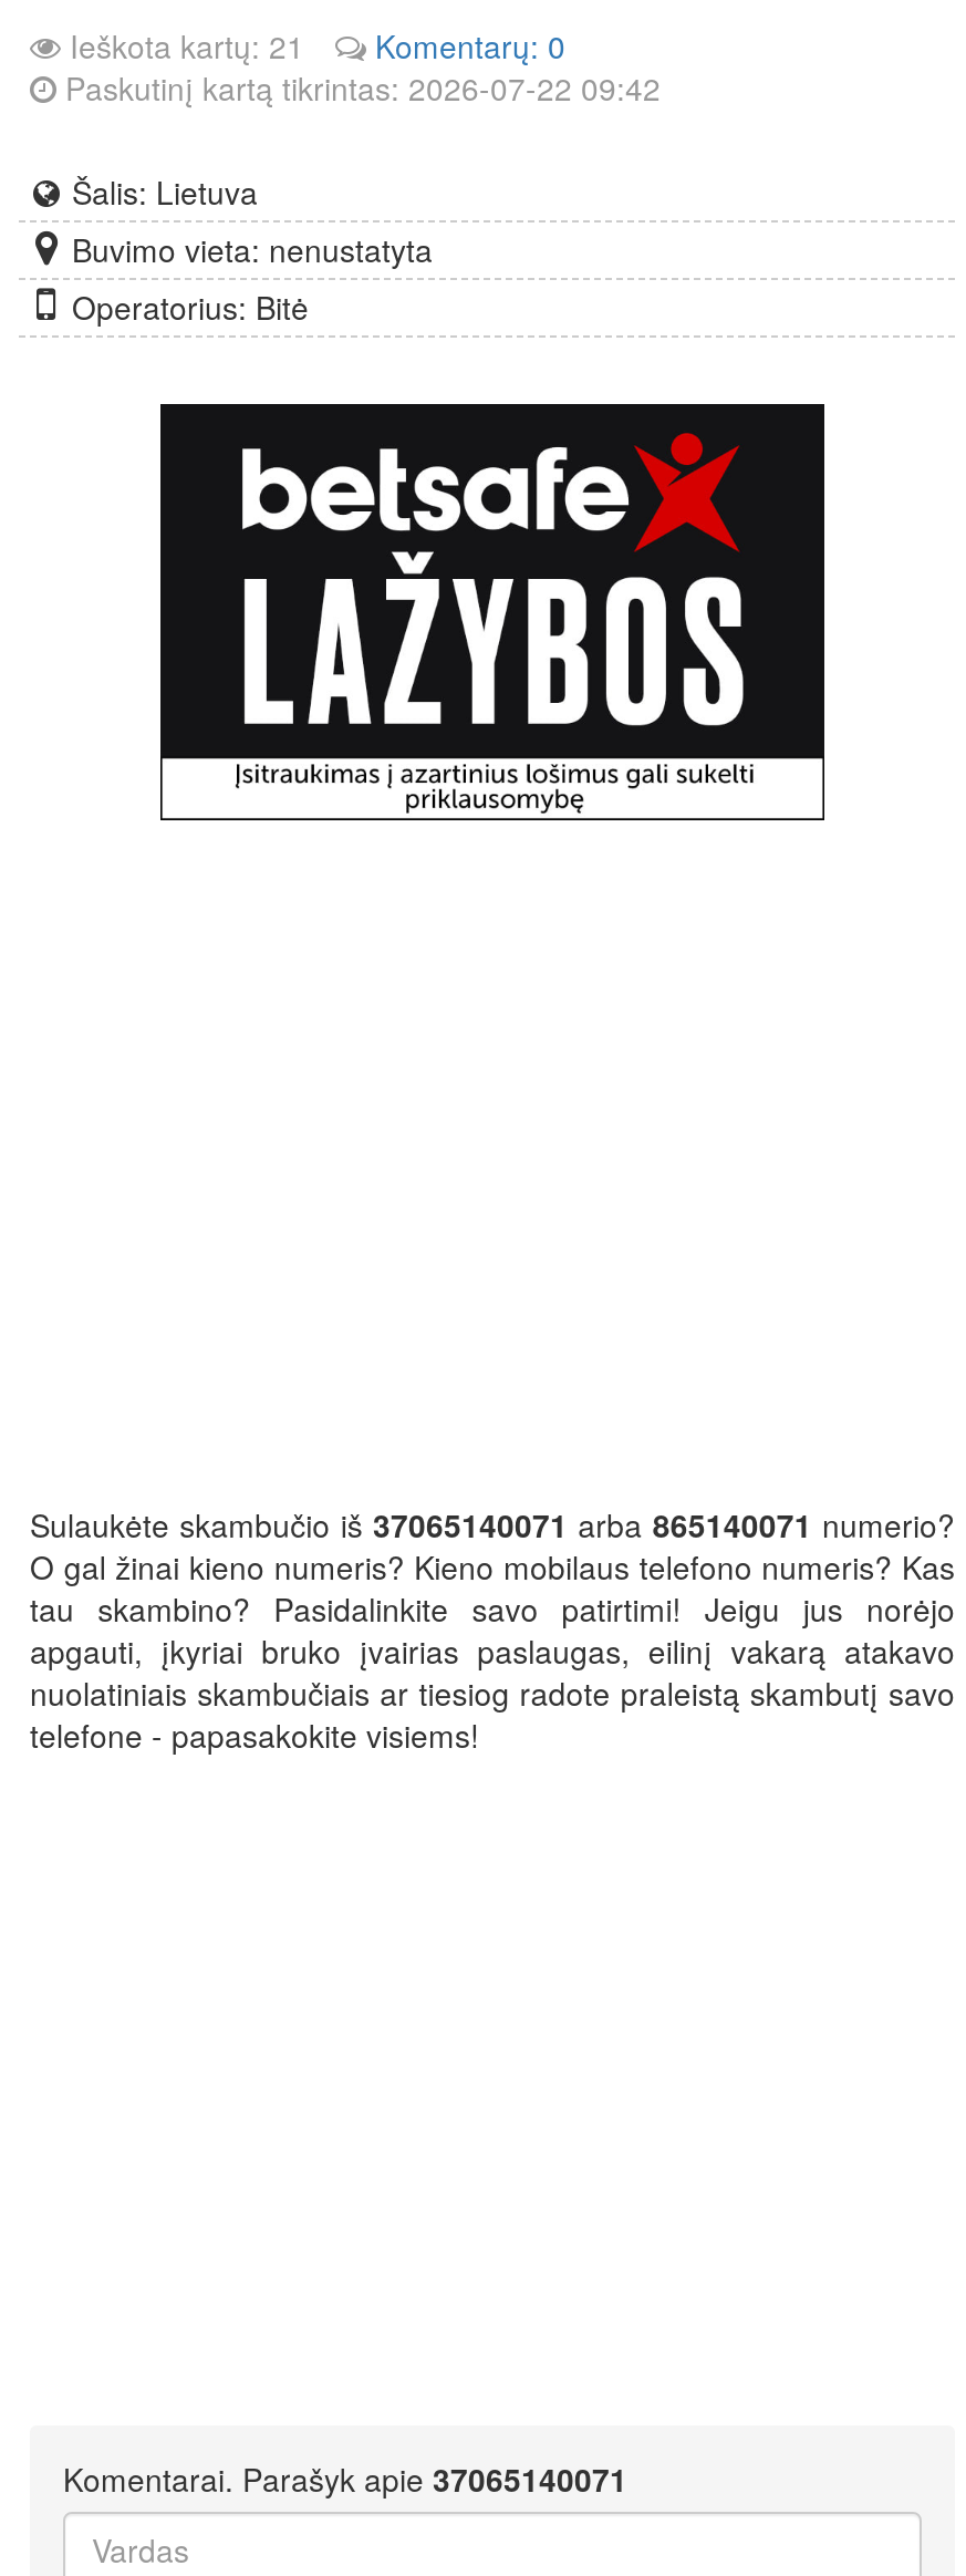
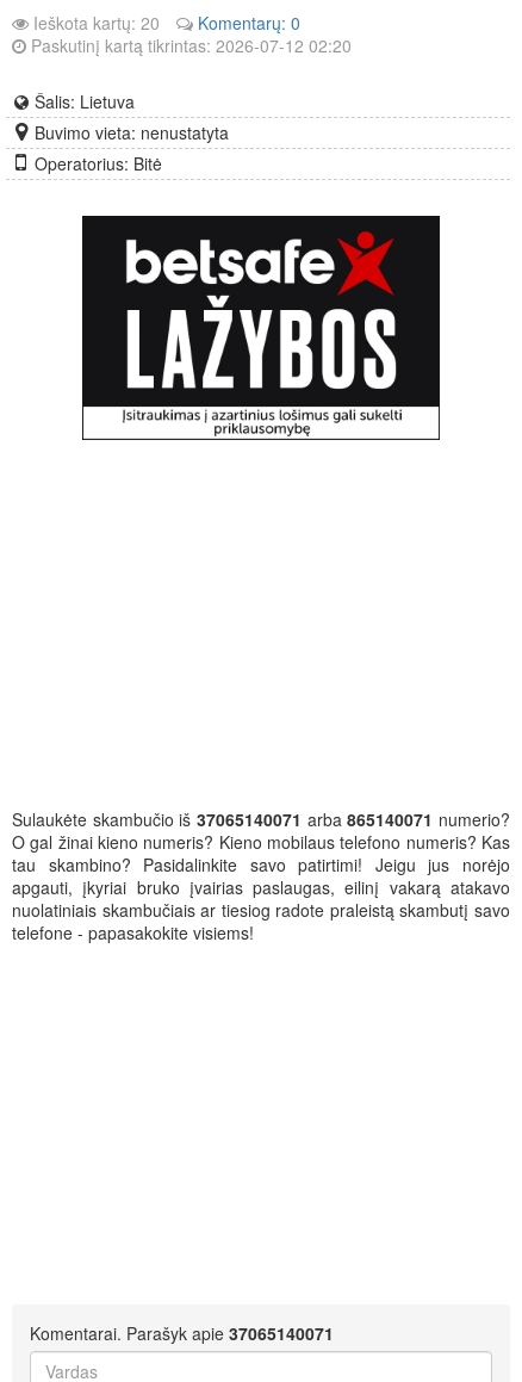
[61,23,304,68] Ieškota kartų: 21 -> [29,11,160,35] Ieškota kartų: 20
[56,65,661,110] Paskutinį kartą tikrintas: 2026-07-22 09:42 -> [26,33,352,57] Paskutinį kartą tikrintas: 2026-07-12 02:20

